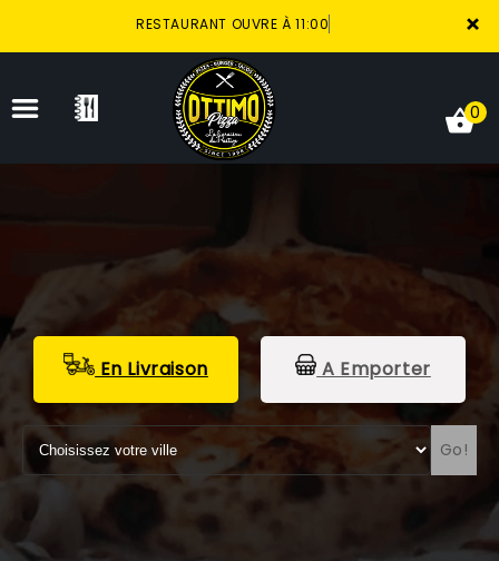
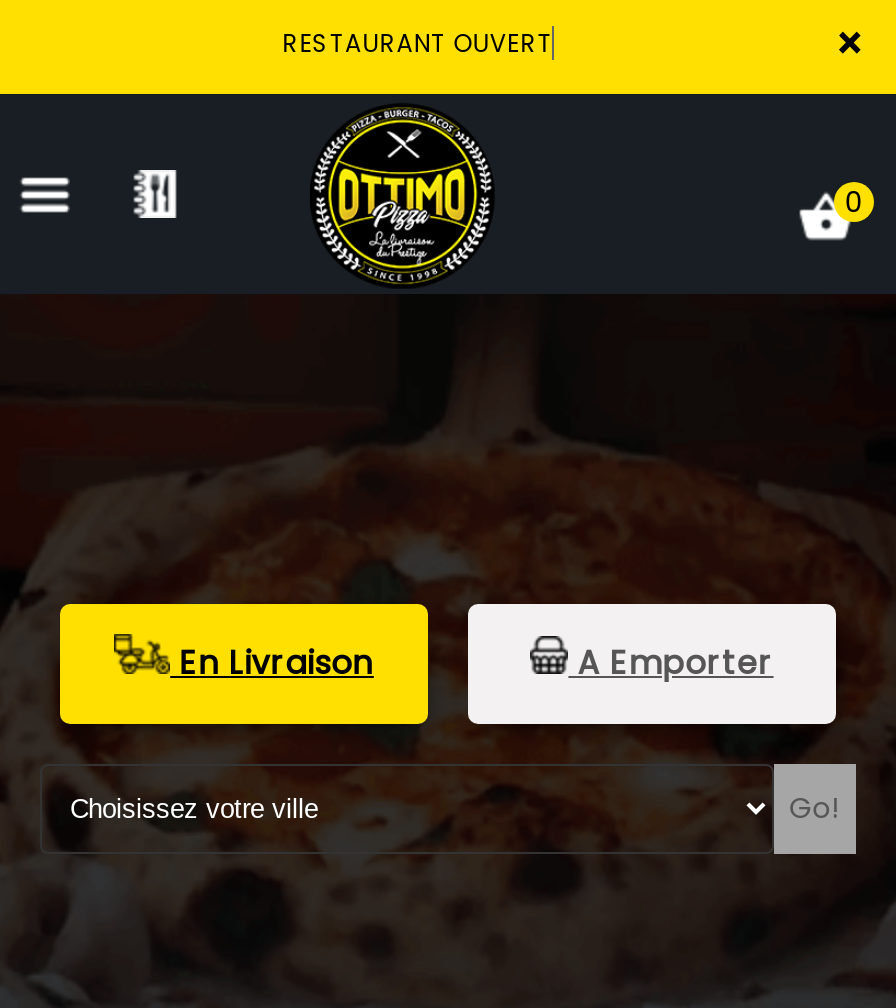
[136,14,329,33] RESTAURANT OUVRE À 11:00 -> [282,26,553,60] RESTAURANT OUVERT

